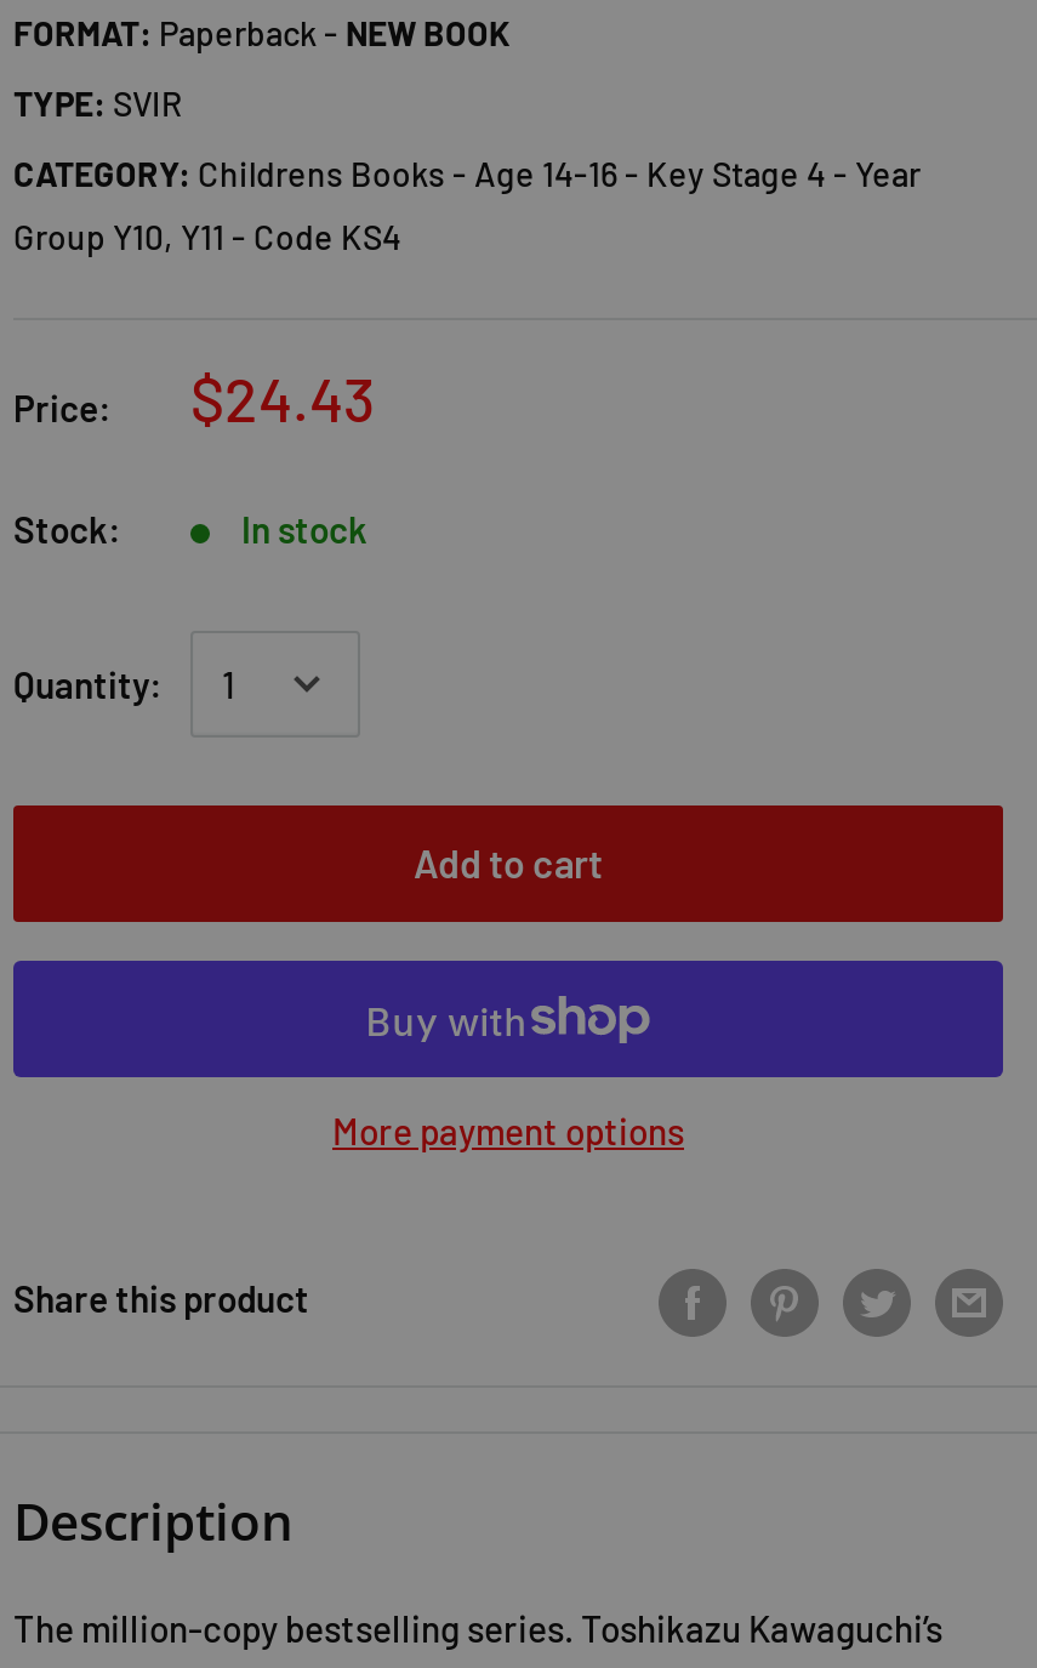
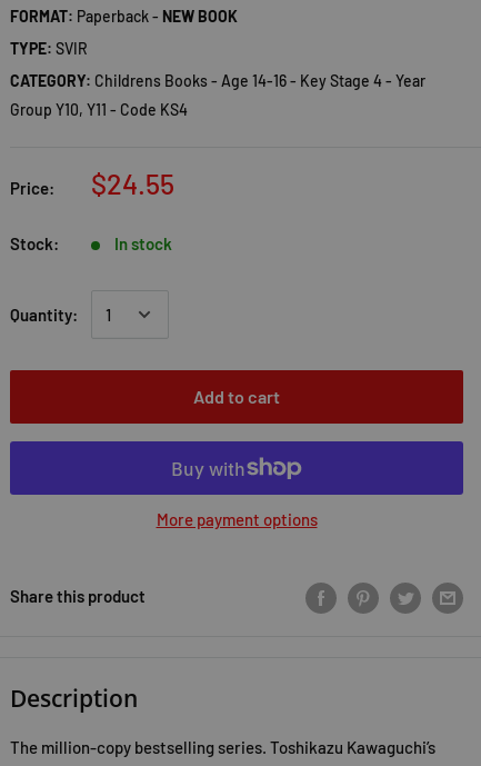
[13,362,375,435] Price: $24.43 -> [10,167,174,200] Price: $24.55

